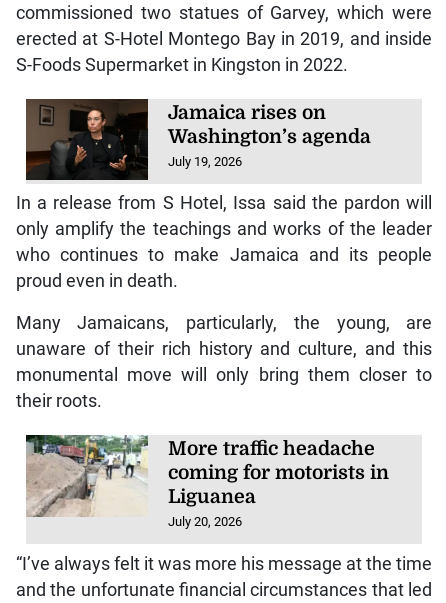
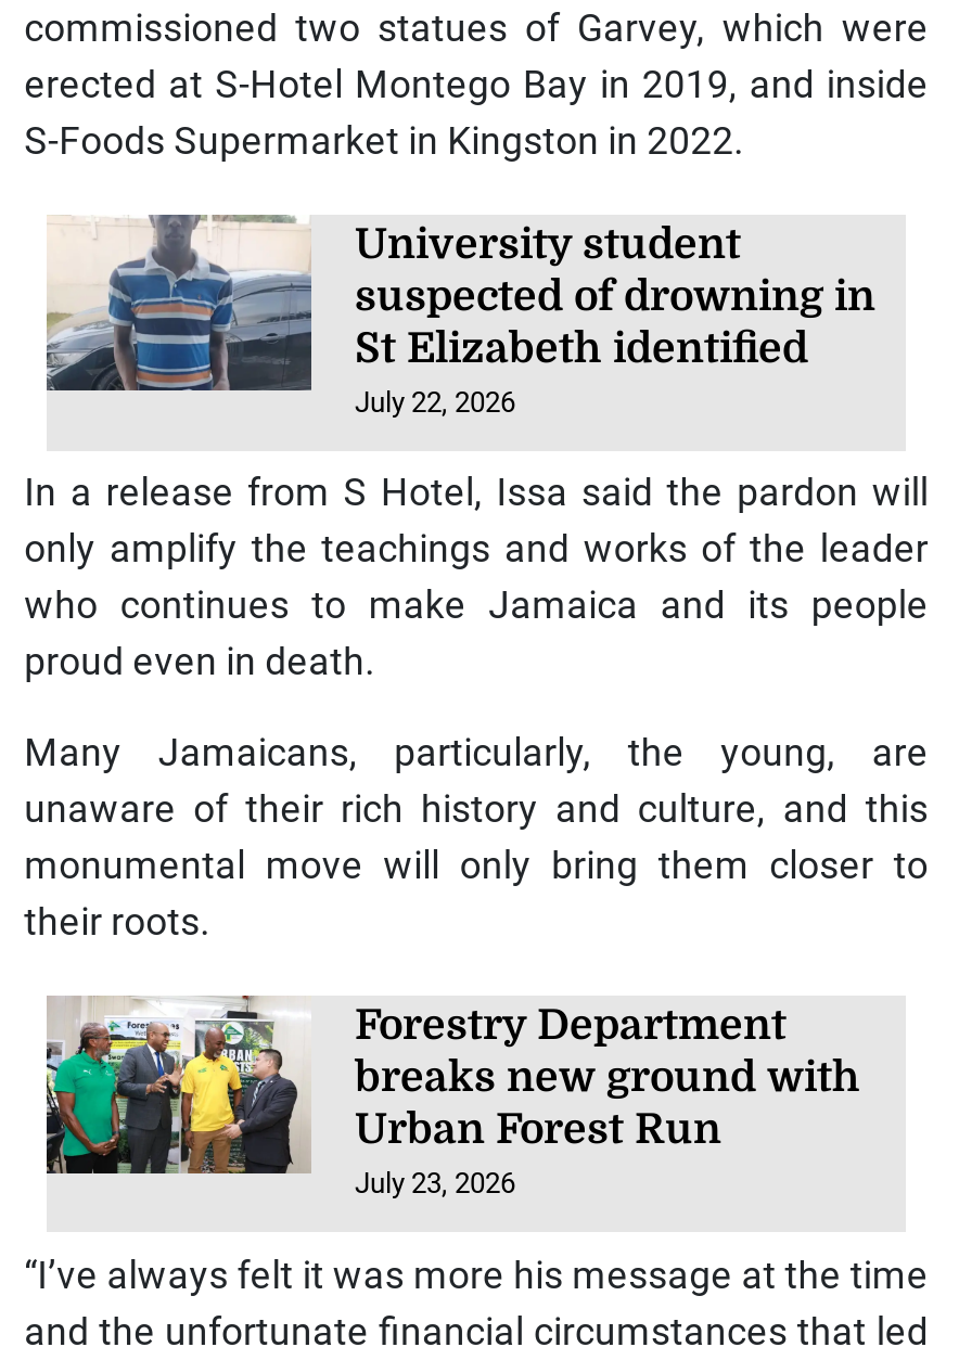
[25,98,371,180] [image] | Jamaica rises on | Washington’s agenda | July 19, 2026 -> [44,213,875,419] [image] | University student | suspected of drowning in | St Elizabeth identified | July 22, 2026
[25,434,389,529] [image] | More traffic headache | coming for motorists in | Liguanea | July 20, 2026 -> [44,993,860,1200] [image] | Forestry Department | breaks new ground with | Urban Forest Run | July 23, 2026

